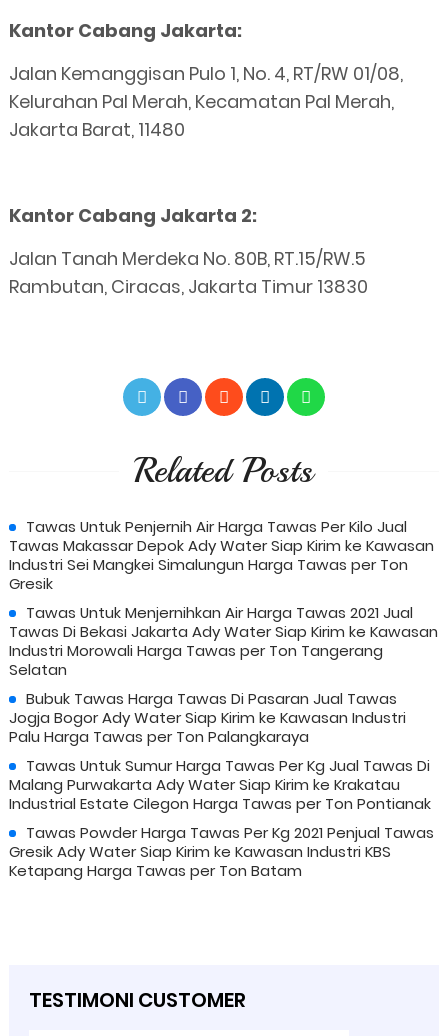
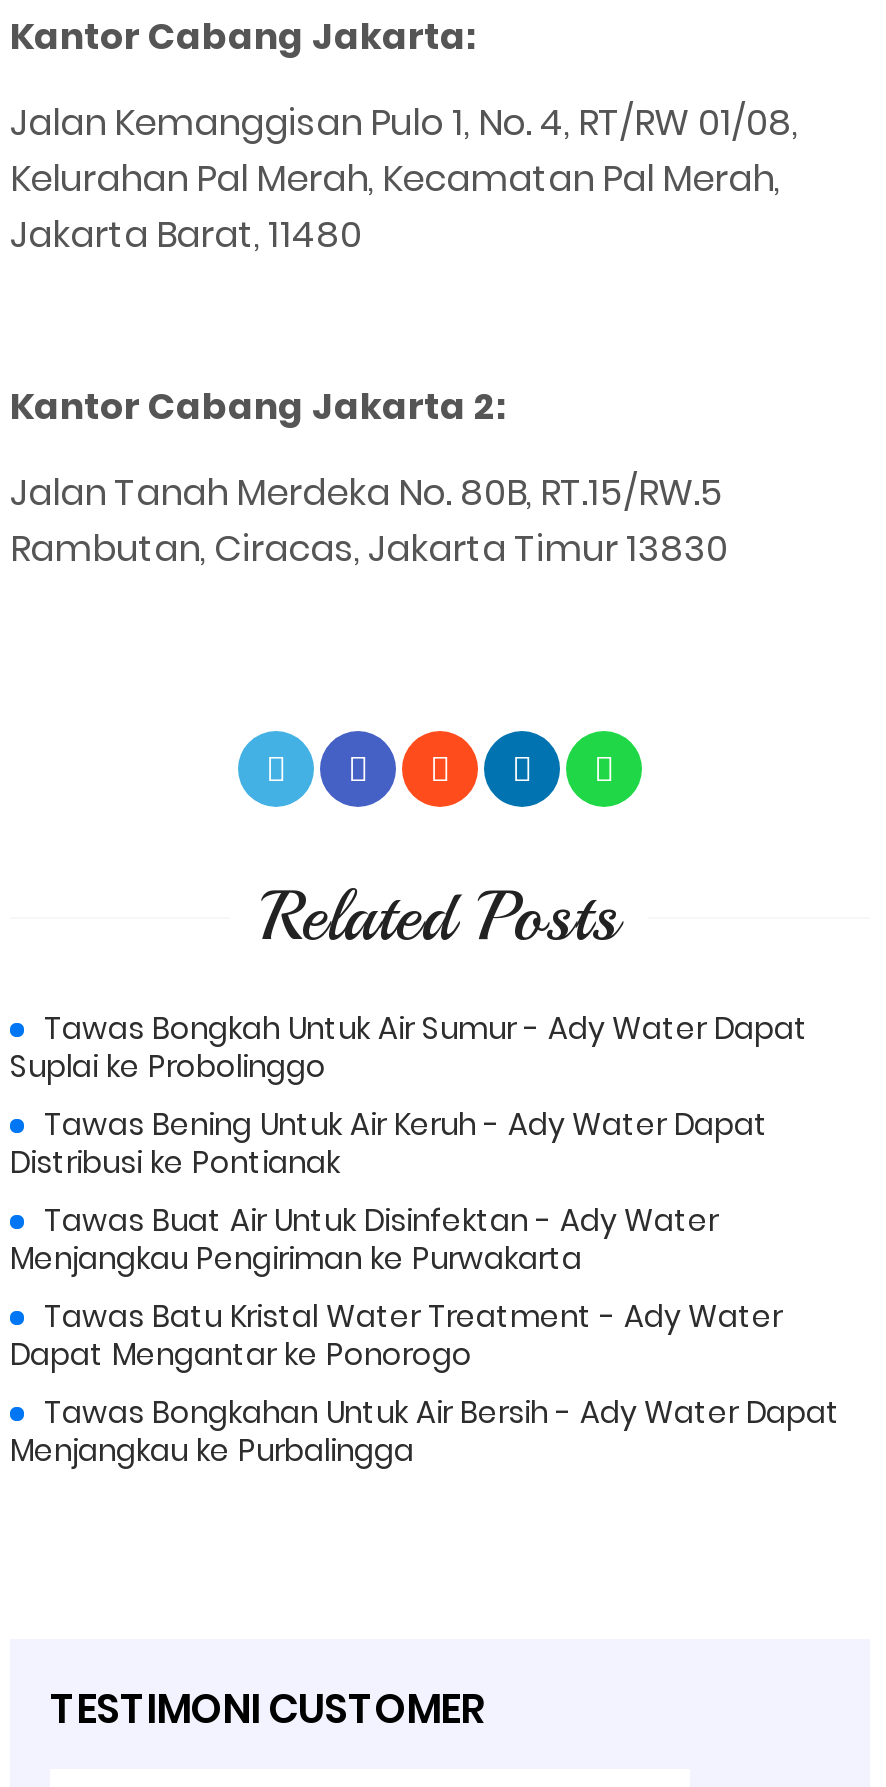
[9,516,438,881] Tawas Untuk Penjernih Air Harga Tawas Per Kilo Jual | Tawas Makassar Depok Ady Water Siap Kirim ke Kawasan | Industri Sei Mangkei Simalungun Harga Tawas per Ton | Gresik | Tawas Untuk Menjernihkan Air Harga Tawas 2021 Jual | Tawas Di Bekasi Jakarta Ady Water Siap Kirim ke Kawasan | Industri Morowali Harga Tawas per Ton Tangerang | Selatan | Bubuk Tawas Harga Tawas Di Pasaran Jual Tawas | Jogja Bogor Ady Water Siap Kirim ke Kawasan Industri | Palu Harga Tawas per Ton Palangkaraya | Tawas Untuk Sumur Harga Tawas Per Kg Jual Tawas Di | Malang Purwakarta Ady Water Siap Kirim ke Krakatau | Industrial Estate Cilegon Harga Tawas per Ton Pontianak | Tawas Powder Harga Tawas Per Kg 2021 Penjual Tawas | Gresik Ady Water Siap Kirim ke Kawasan Industri KBS | Ketapang Harga Tawas per Ton Batam -> [10,1007,840,1471] Tawas Bongkah Untuk Air Sumur - Ady Water Dapat | Suplai ke Probolinggo | Tawas Bening Untuk Air Keruh - Ady Water Dapat | Distribusi ke Pontianak | Tawas Buat Air Untuk Disinfektan - Ady Water | Menjangkau Pengiriman ke Purwakarta | Tawas Batu Kristal Water Treatment - Ady Water | Dapat Mengantar ke Ponorogo | Tawas Bongkahan Untuk Air Bersih - Ady Water Dapat | Menjangkau ke Purbalingga

